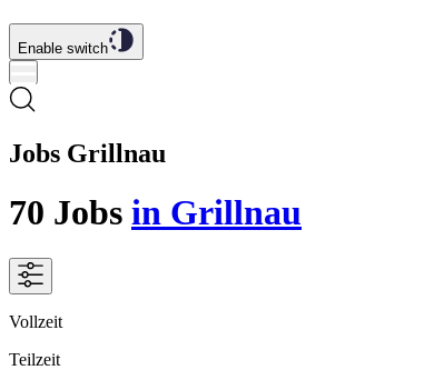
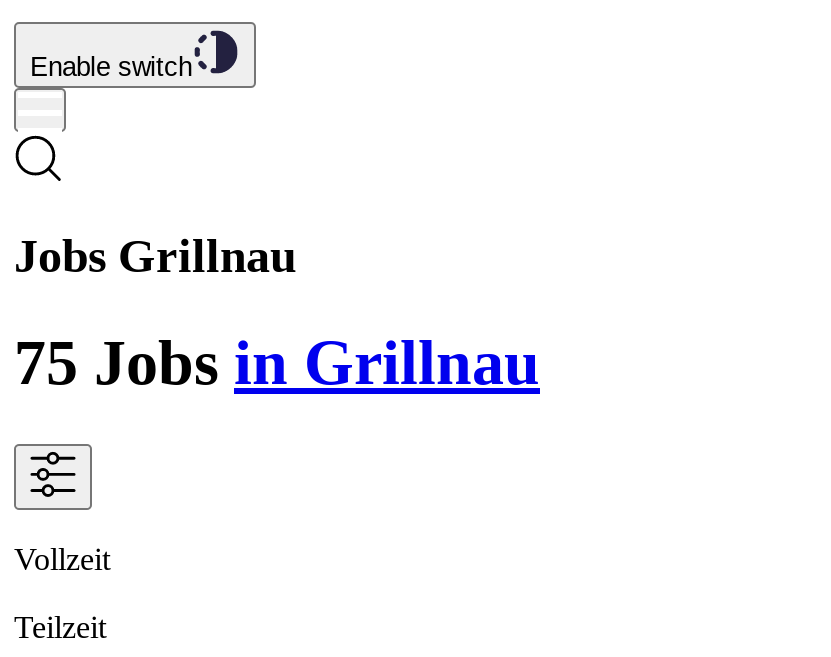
[9,193,302,233] 70 Jobs in Grillnau -> [14,327,540,399] 75 Jobs in Grillnau

